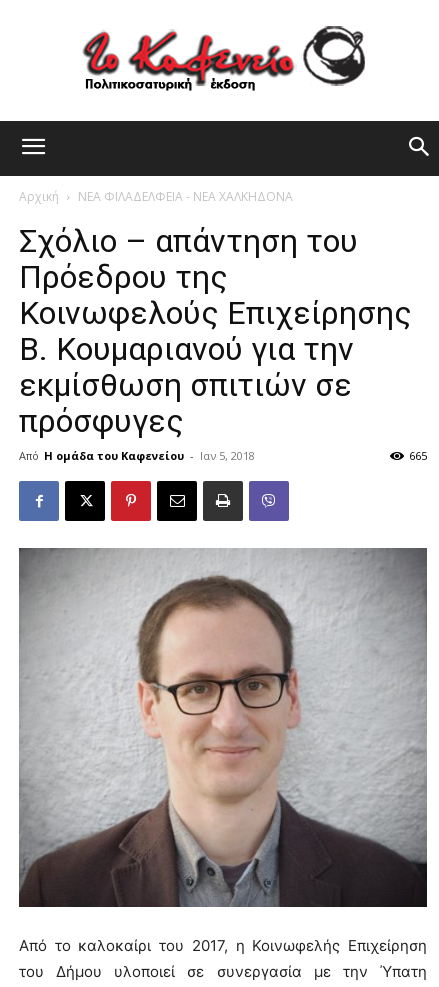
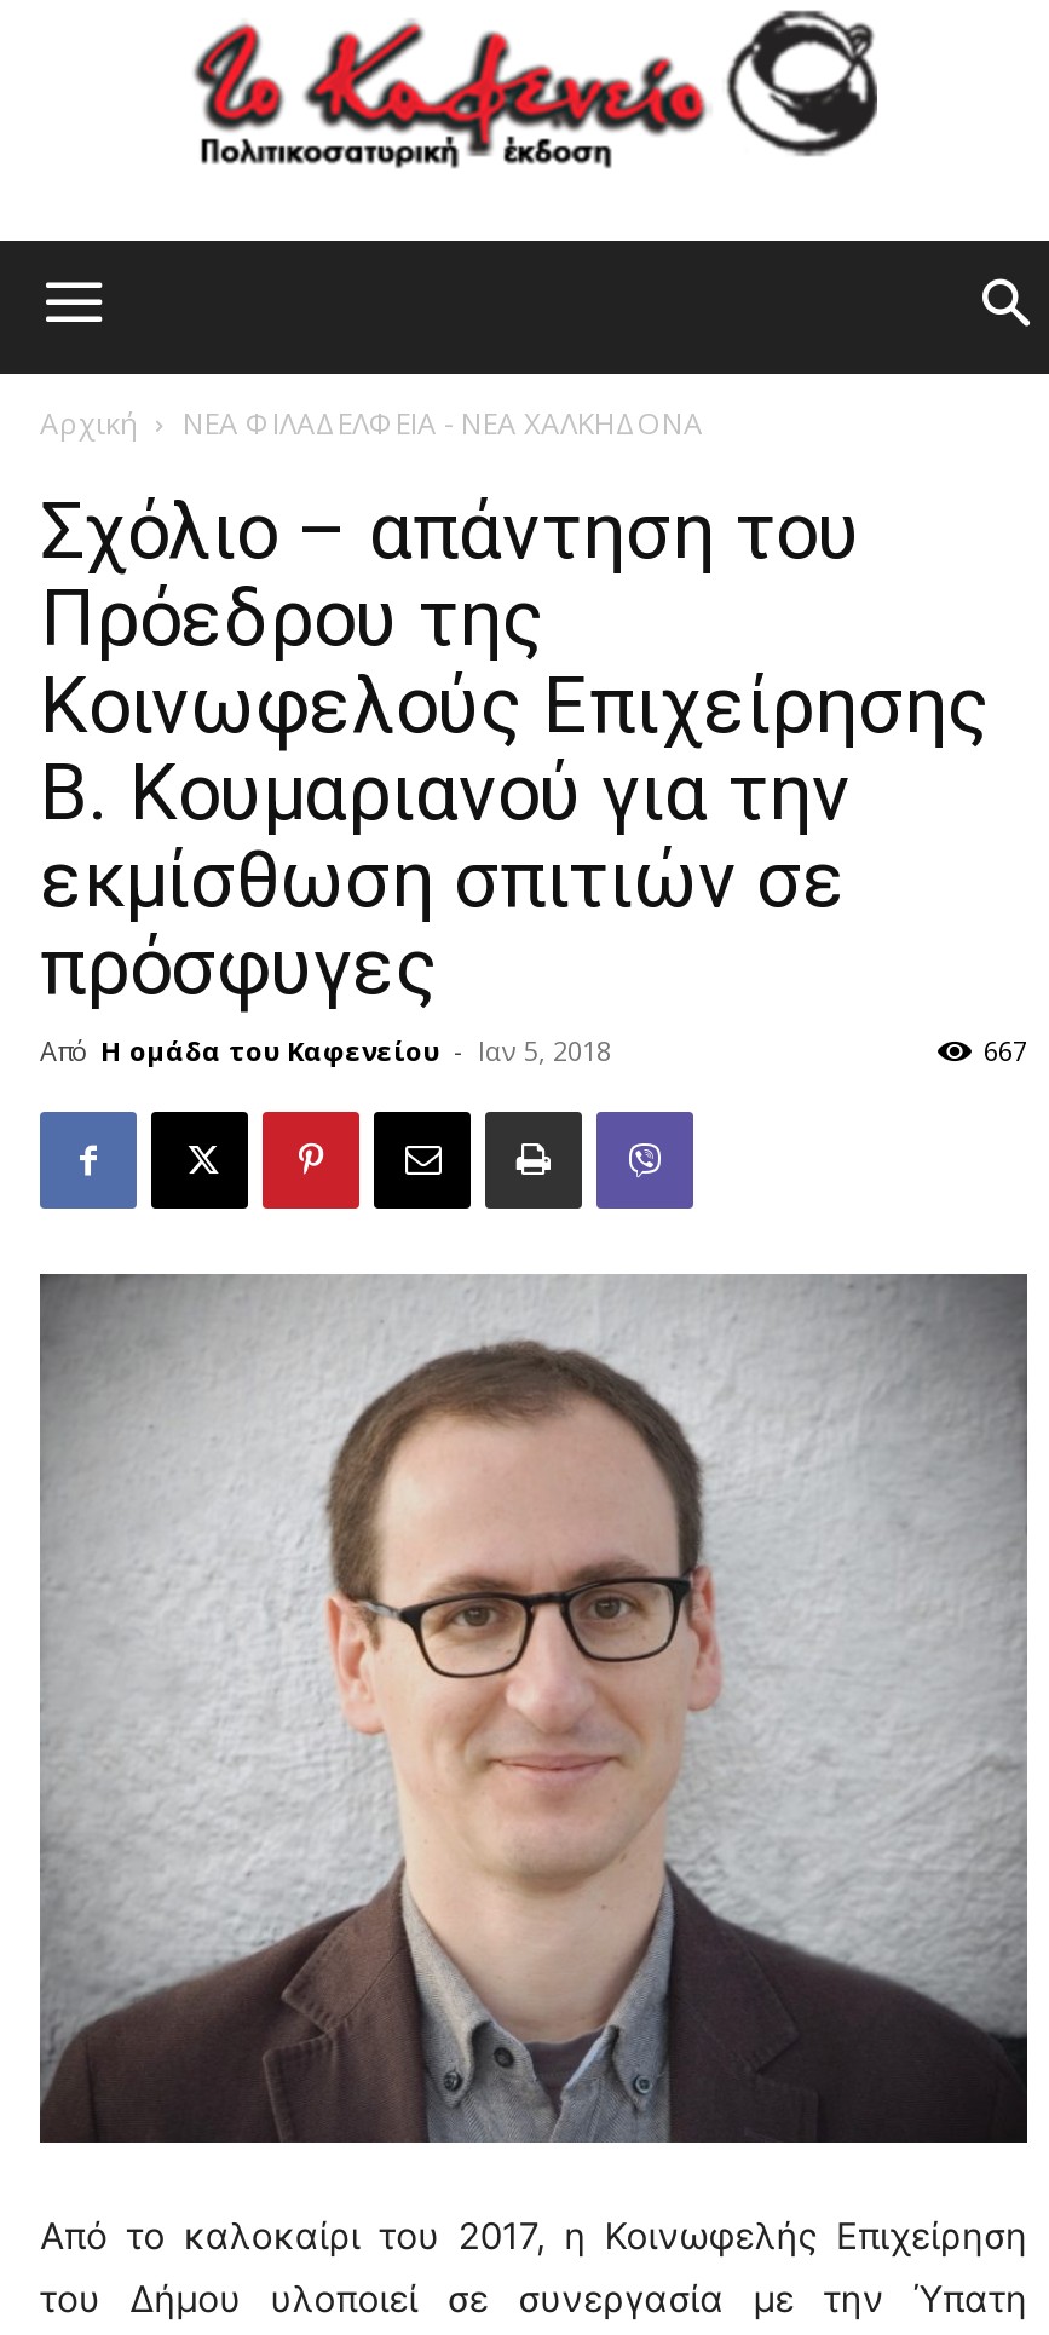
[409,448,427,463] 665 -> [984,1032,1027,1068] 667

